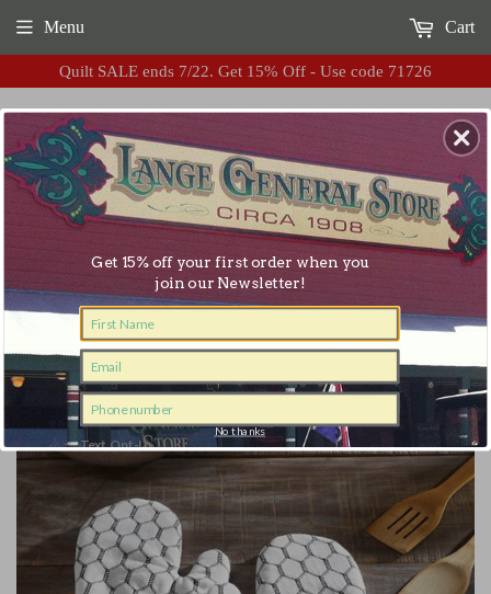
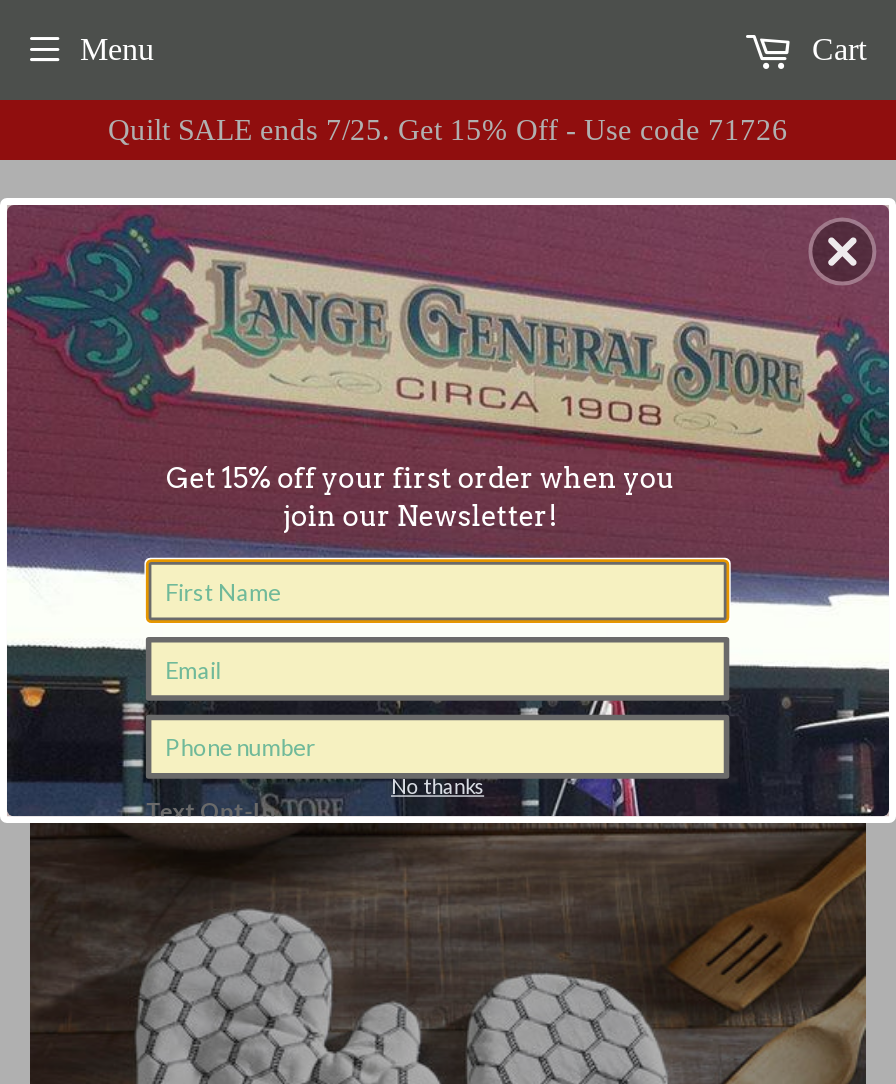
[59,62,432,80] Quilt SALE ends 7/22. Get 15% Off - Use code 71726 -> [108,114,788,146] Quilt SALE ends 7/25. Get 15% Off - Use code 71726

